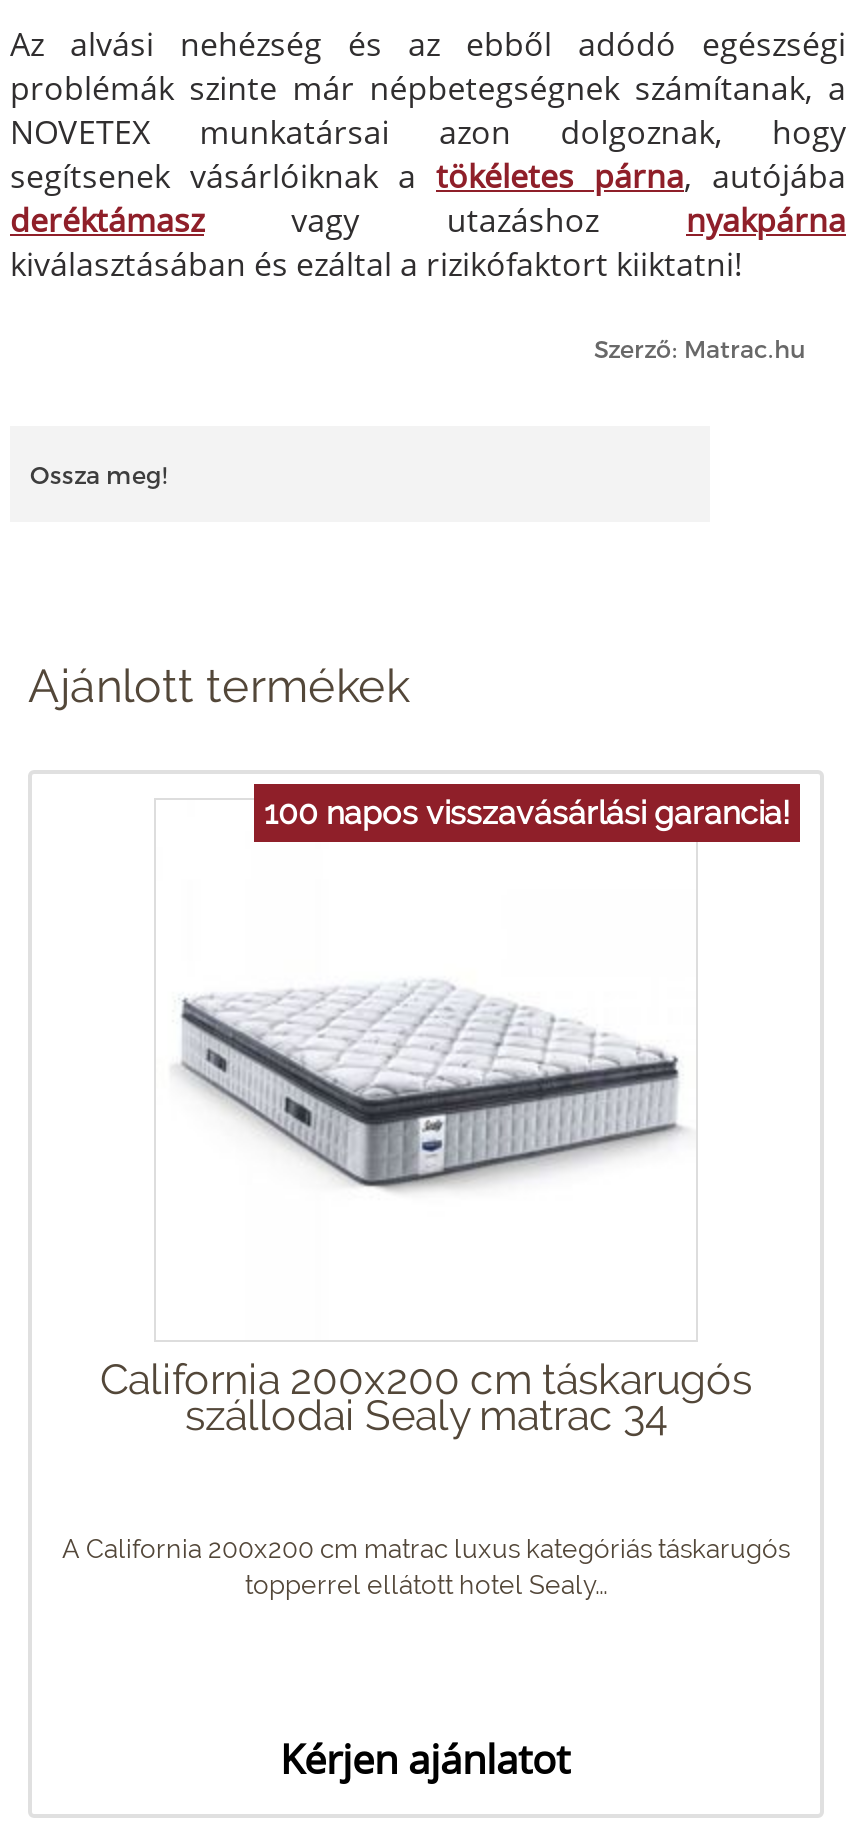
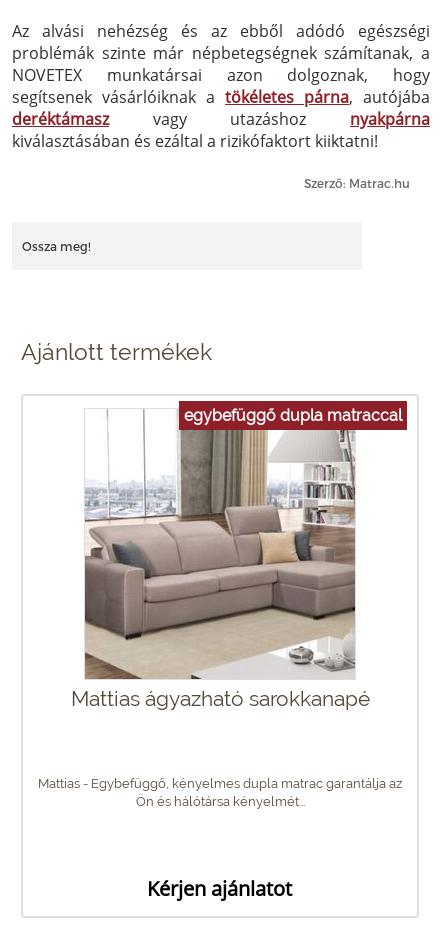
[264,793,790,831] 100 napos visszavásárlási garancia! -> [184,405,402,424] egybefüggő dupla matraccal
[100,846,752,1439] [image] | California 200x200 cm táskarugós | szállodai Sealy matrac 34 -> [70,432,369,710] [image] | Mattias ágyazható sarokkanapé
[62,1533,790,1599] A California 200x200 cm matrac luxus kategóriás táskarugós | topperrel ellátott hotel Sealy... -> [38,775,402,808] Mattias - Egybefüggő, kényelmes dupla matrac garantálja az | Ön és hálótársa kényelmét...

